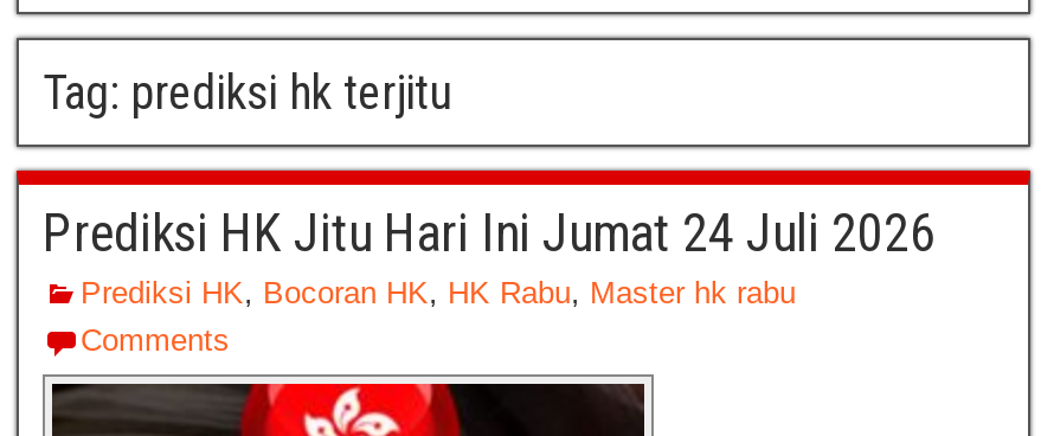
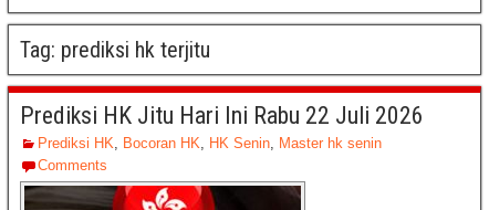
[43,204,936,263] Prediksi HK Jitu Hari Ini Jumat 24 Juli 2026 -> [20,102,424,129] Prediksi HK Jitu Hari Ini Rabu 22 Juli 2026
[81,275,796,311] Prediksi HK, Bocoran HK, HK Rabu, Master hk rabu -> [38,135,382,152] Prediksi HK, Bocoran HK, HK Senin, Master hk senin

